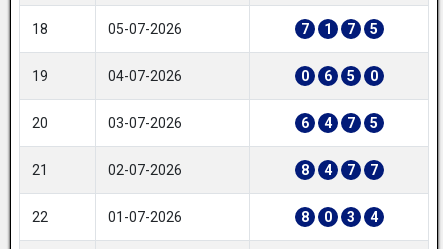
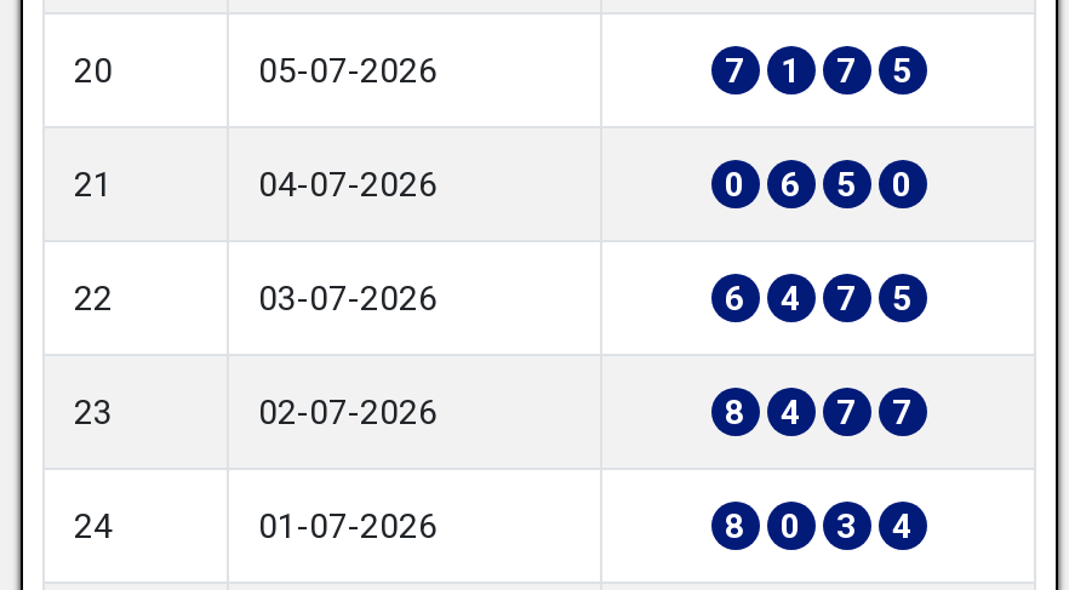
[32,20,48,36] 18 -> [74,50,113,88] 20
[32,67,48,83] 19 -> [74,164,113,202] 21
[32,114,48,130] 20 -> [74,277,113,316] 22
[32,161,48,177] 21 -> [74,391,113,430] 23
[32,208,48,224] 22 -> [74,505,113,544] 24

